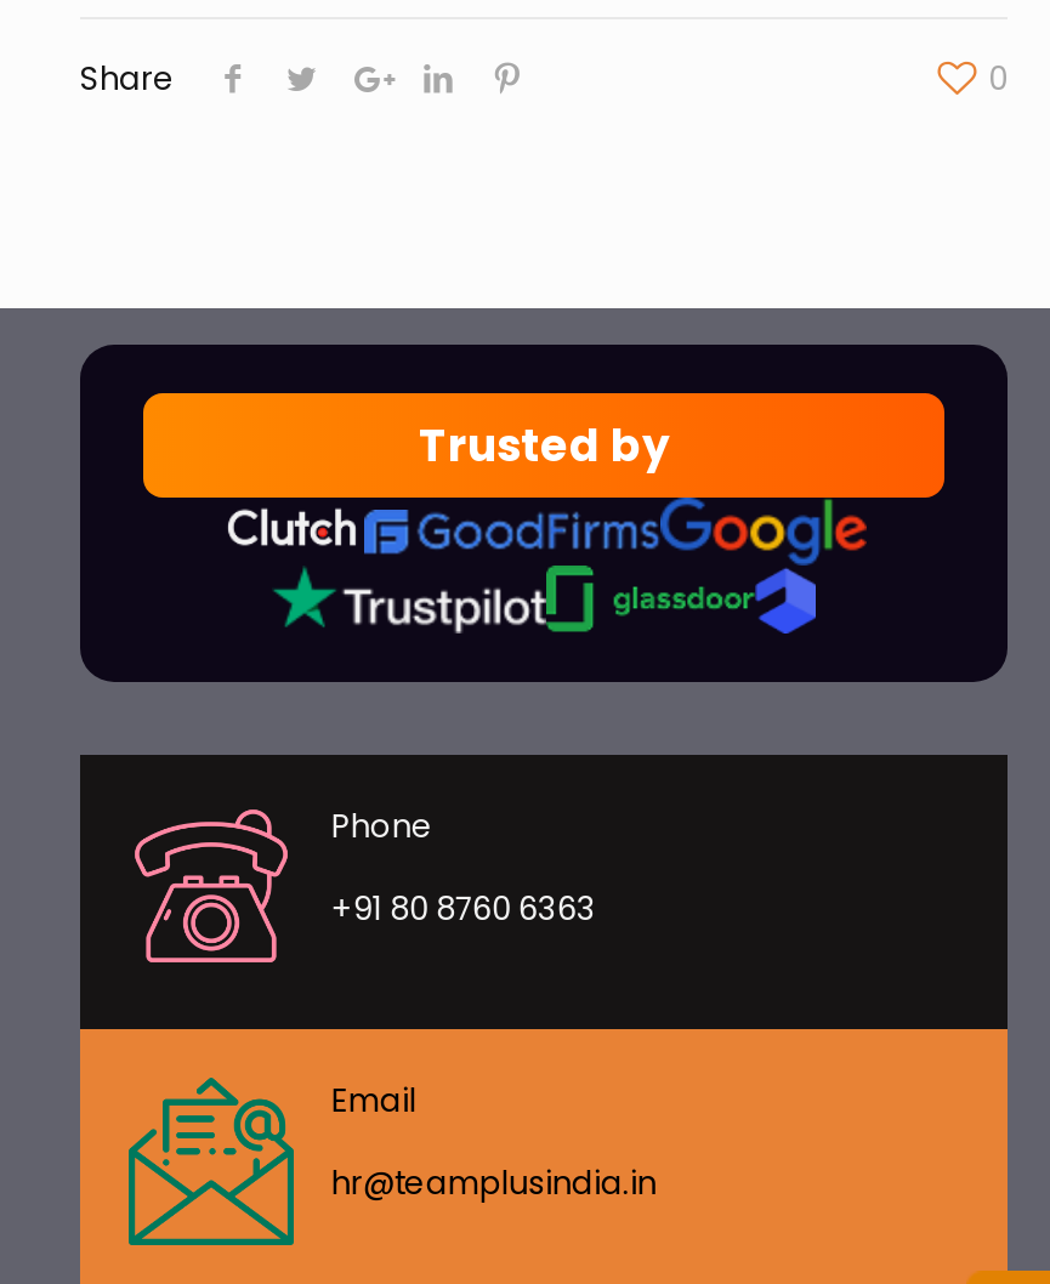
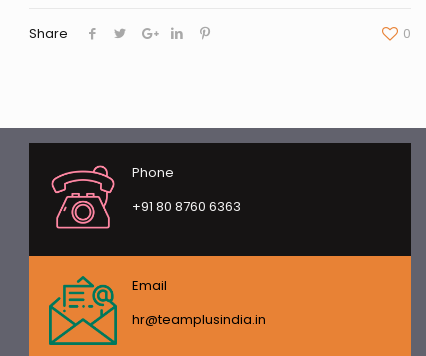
[78,391,1010,718] [image] | Trusted by -> none

